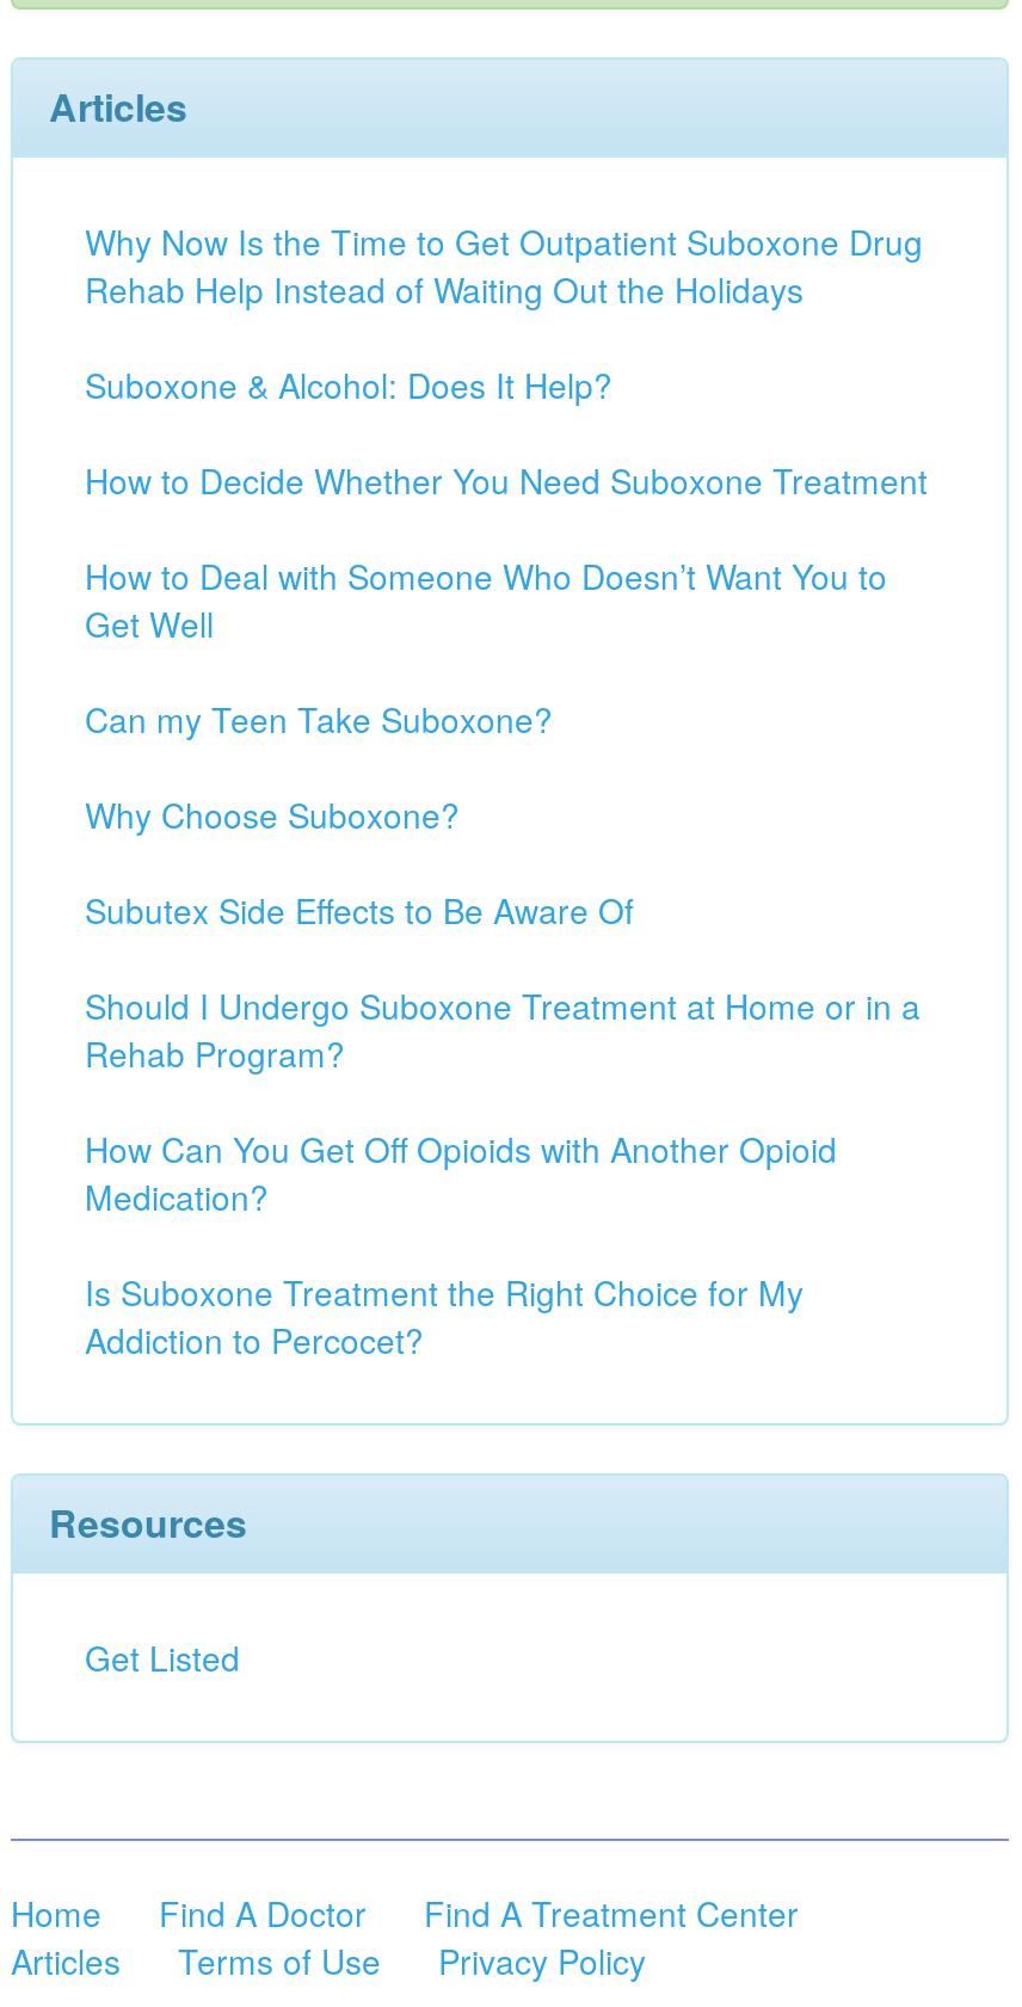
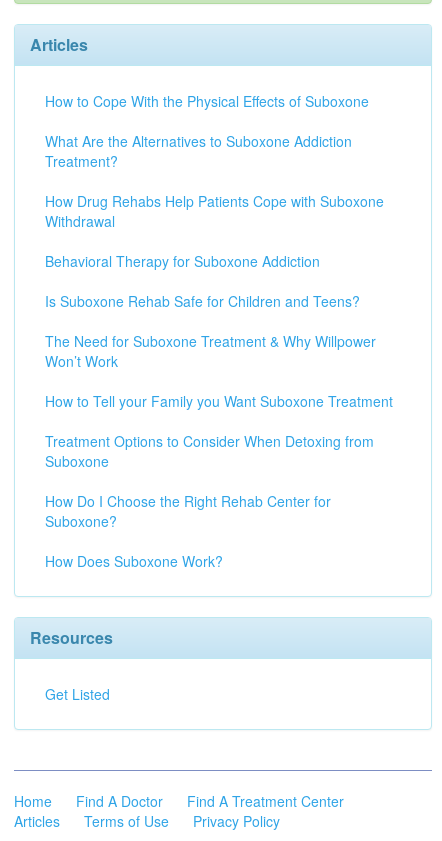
[85,217,923,313] Why Now Is the Time to Get Outpatient Suboxone Drug | Rehab Help Instead of Waiting Out the Holidays -> [45,91,369,111] How to Cope With the Physical Effects of Suboxone
[85,361,612,408] Suboxone & Alcohol: Does It Help? -> [45,131,352,171] What Are the Alternatives to Suboxone Addiction | Treatment?
[85,456,928,504] How to Decide Whether You Need Suboxone Treatment -> [45,191,384,231] How Drug Rehabs Help Patients Cope with Suboxone | Withdrawal
[85,552,887,647] How to Deal with Someone Who Doesn’t Want You to | Get Well -> [45,251,320,271] Behavioral Therapy for Suboxone Addiction
[85,695,553,743] Can my Teen Take Suboxone? -> [45,291,360,311] Is Suboxone Rehab Safe for Children and Teens?
[85,790,460,838] Why Choose Suboxone? -> [45,331,376,371] The Need for Suboxone Treatment & Why Willpower | Won’t Work
[85,886,634,934] Subutex Side Effects to Be Aware Of -> [45,391,393,411] How to Tell your Family you Want Suboxone Treatment
[85,981,921,1077] Should I Undergo Suboxone Treatment at Home or in a | Rehab Program? -> [45,431,374,471] Treatment Options to Consider When Detoxing from | Suboxone
[85,1125,837,1220] How Can You Get Off Opioids with Another Opioid | Medication? -> [45,491,331,531] How Do I Choose the Right Rehab Center for | Suboxone?
[85,1268,804,1363] Is Suboxone Treatment the Right Choice for My | Addiction to Percocet? -> [45,551,223,571] How Does Suboxone Work?

